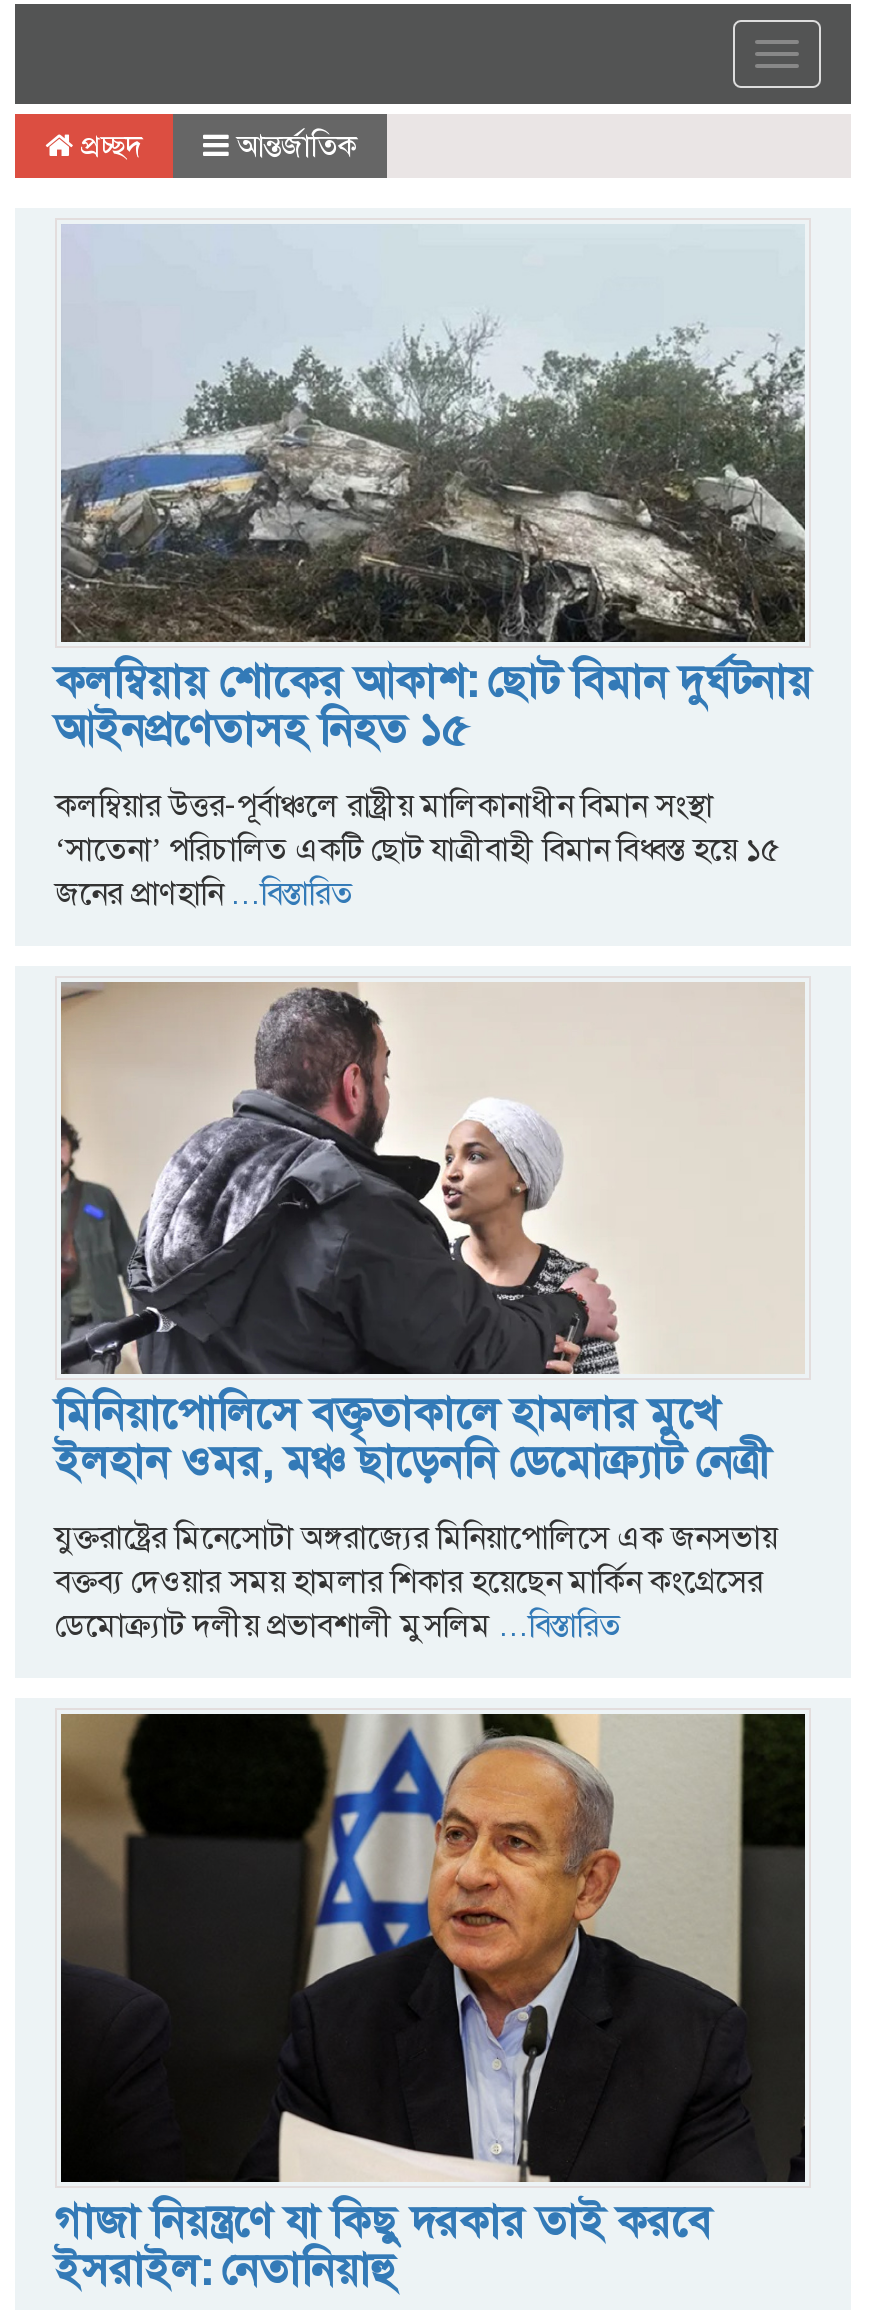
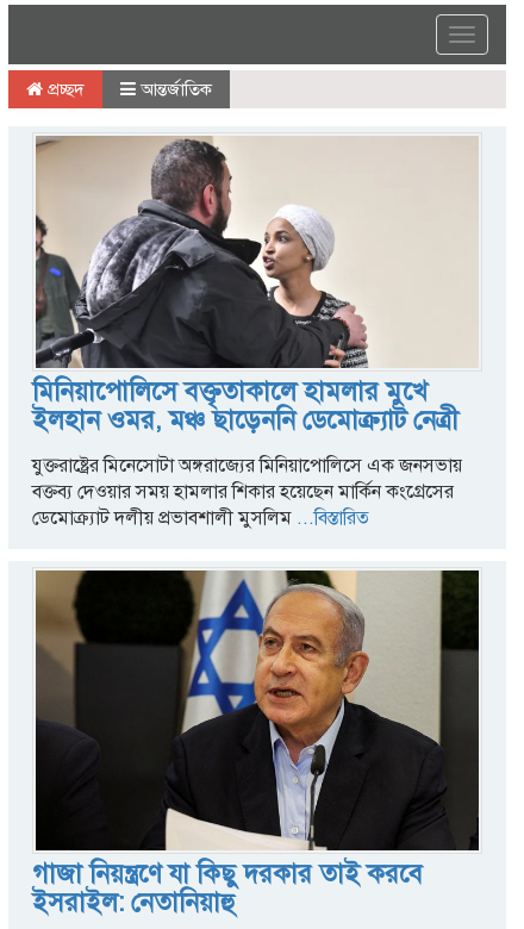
[55,226,811,914] [image] | কলম্বিয়ায় শোকের আকাশ: ছোট বিমান দুর্ঘটনায় | আইনপ্রণেতাসহ নিহত ১৫ | কলম্বিয়ার উত্তর-পূর্বাঞ্চলে রাষ্ট্রীয় মালিকানাধীন বিমান সংস্থা | ‘সাতেনা’ পরিচালিত একটি ছোট যাত্রীবাহী বিমান বিধ্বস্ত হয়ে ১৫ | জনের প্রাণহানি...বিস্তারিত -> none

